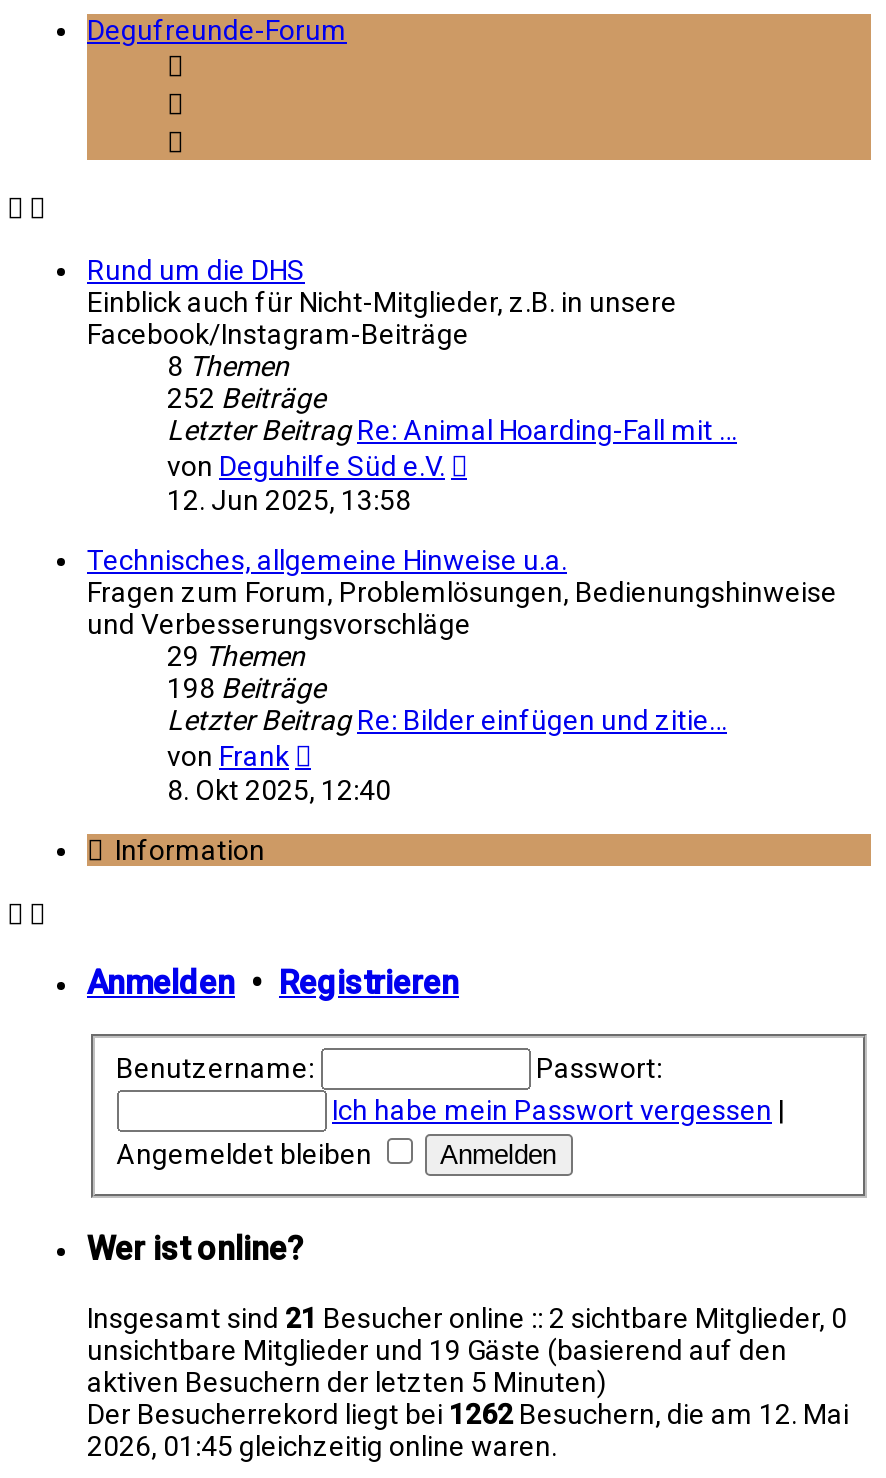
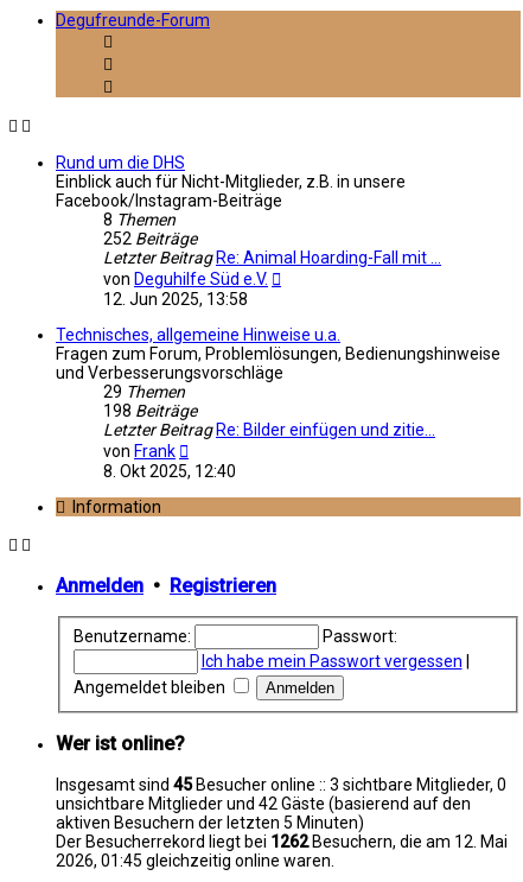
[87,1301,847,1333] Insgesamt sind 21 Besucher online :: 2 sichtbare Mitglieder, 0 -> [56,775,506,794] Insgesamt sind 45 Besucher online :: 3 sichtbare Mitglieder, 0
[87,1333,787,1365] unsichtbare Mitglieder und 19 Gäste (basierend auf den -> [56,794,471,813] unsichtbare Mitglieder und 42 Gäste (basierend auf den

